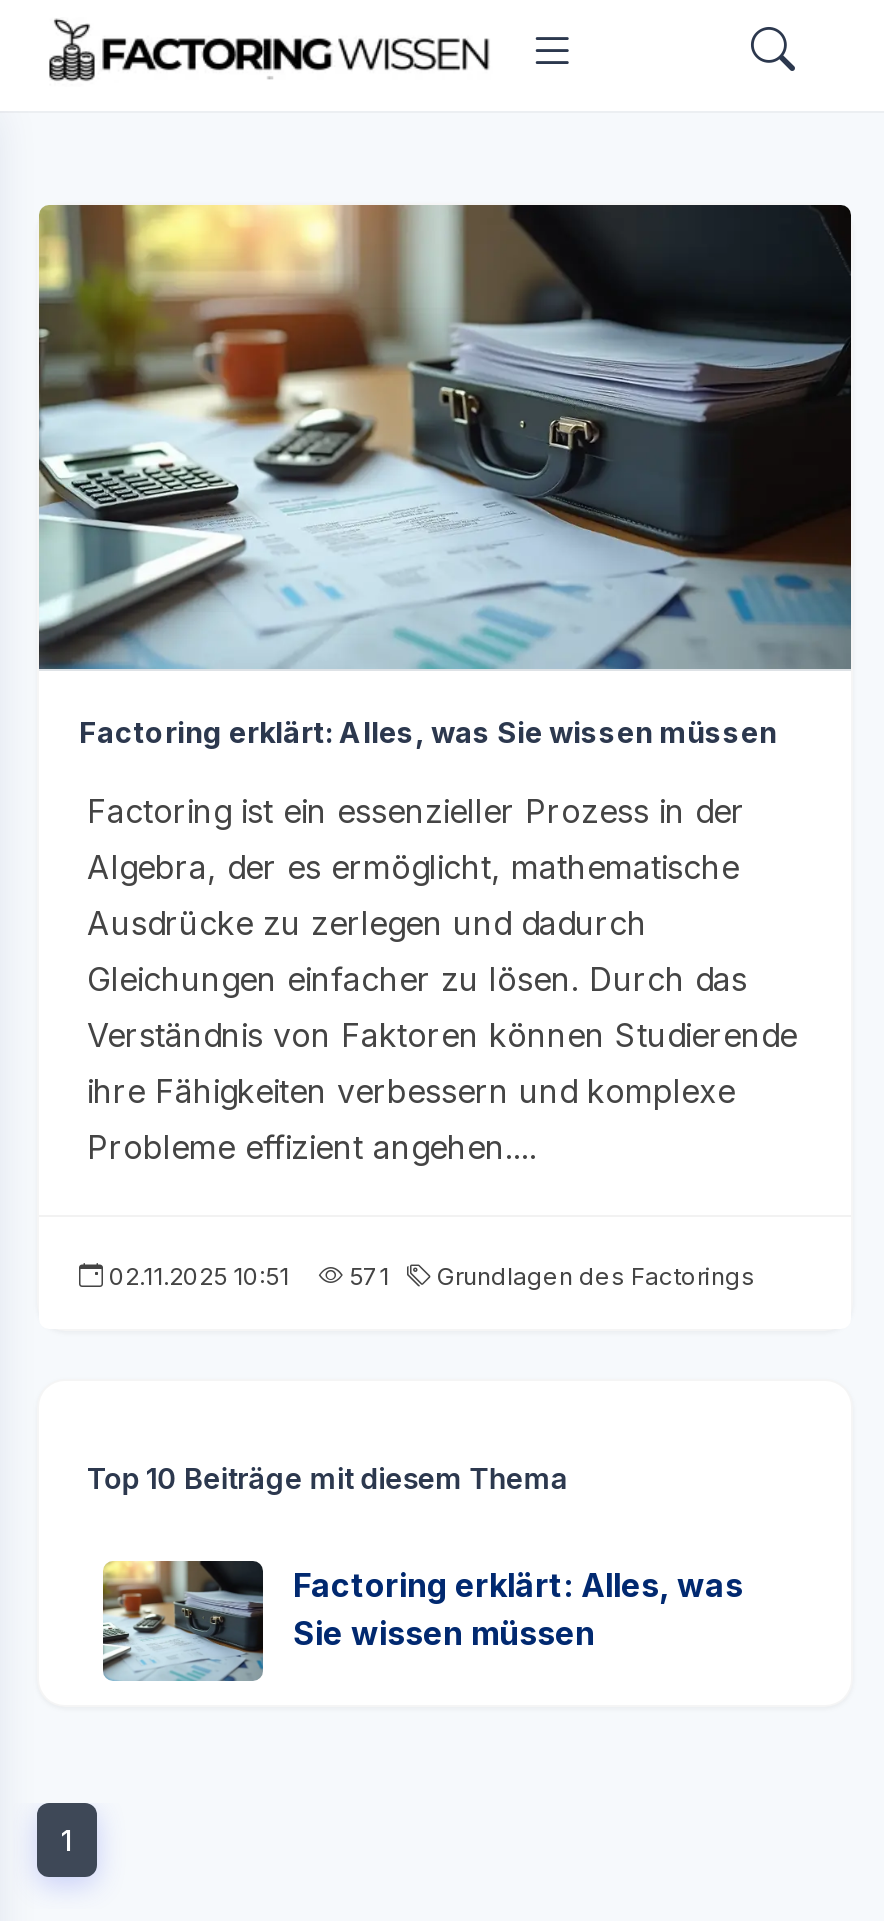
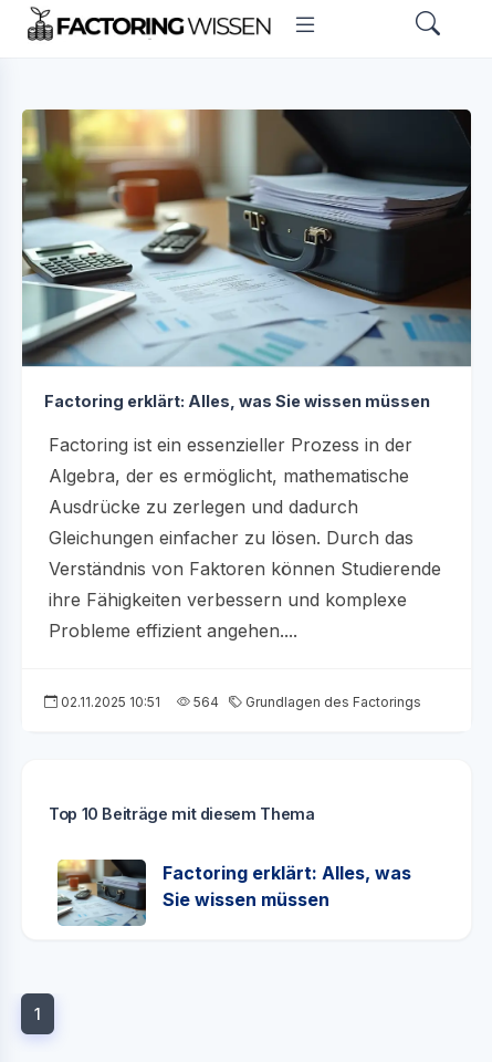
[103,1261,755,1291] 02.11.2025 10:51 571 Grundlagen des Factorings -> [57,693,421,710] 02.11.2025 10:51 564 Grundlagen des Factorings

